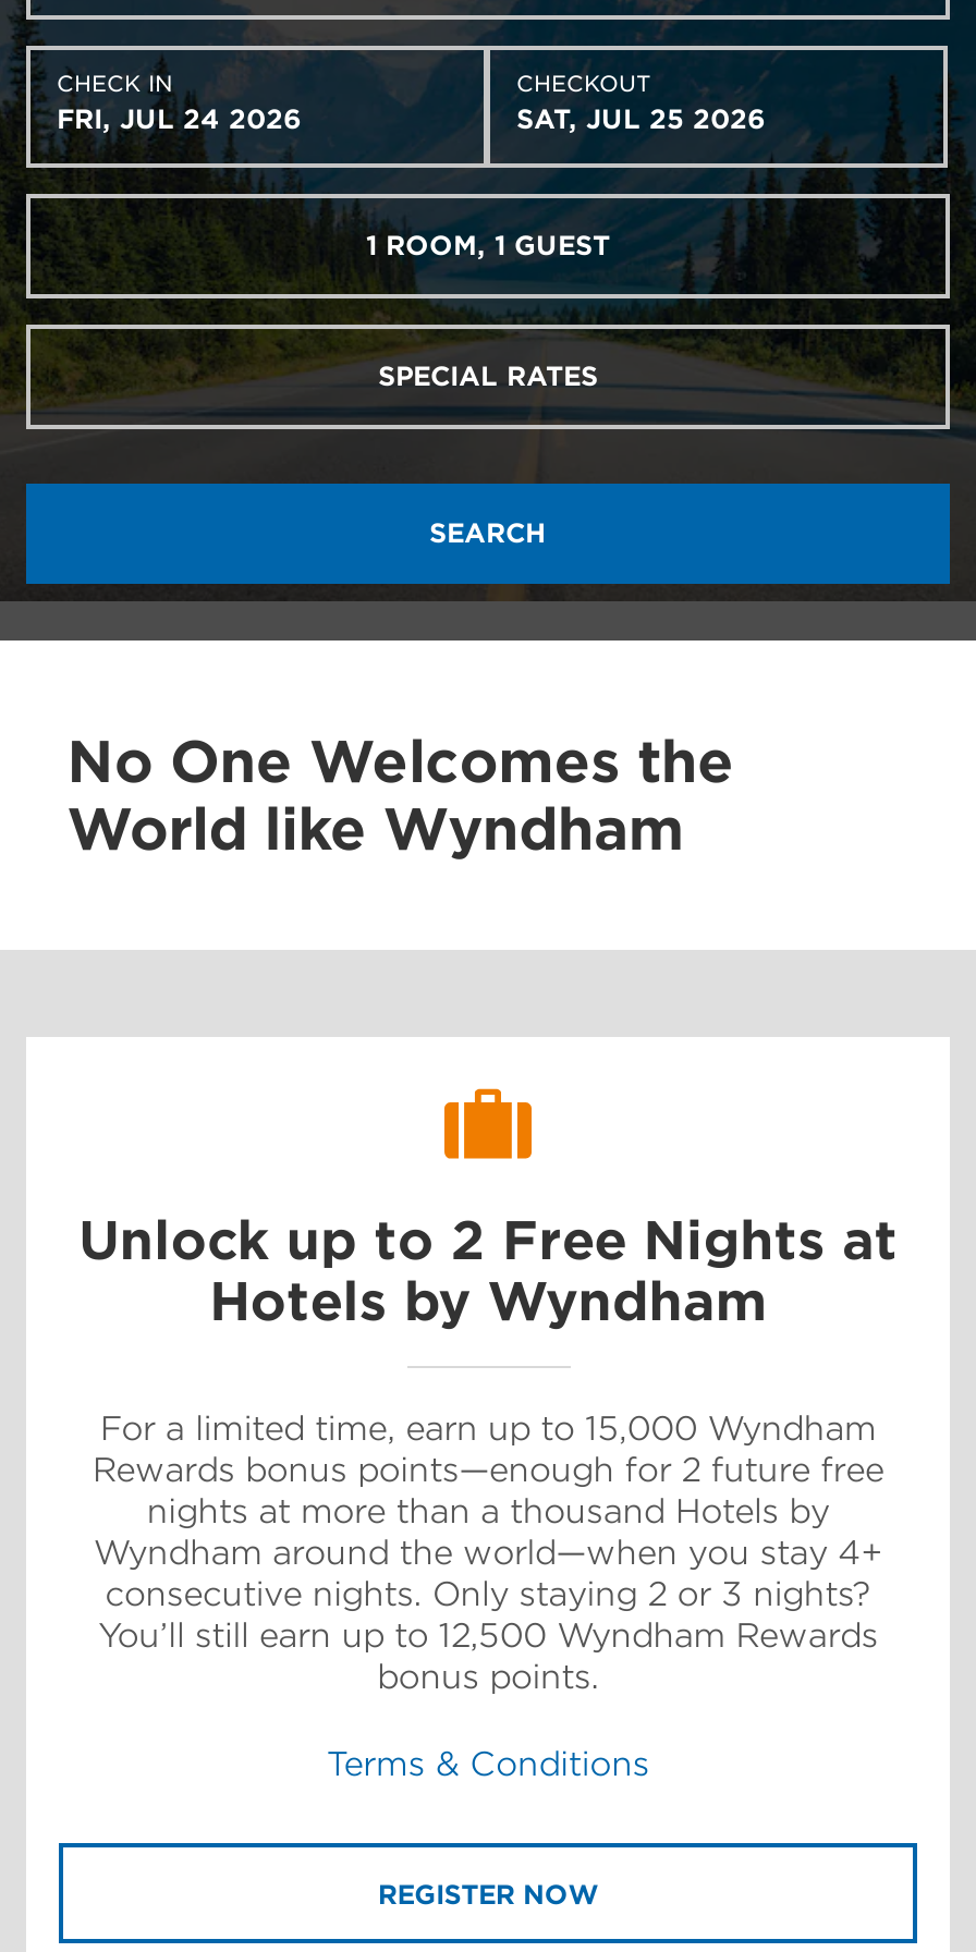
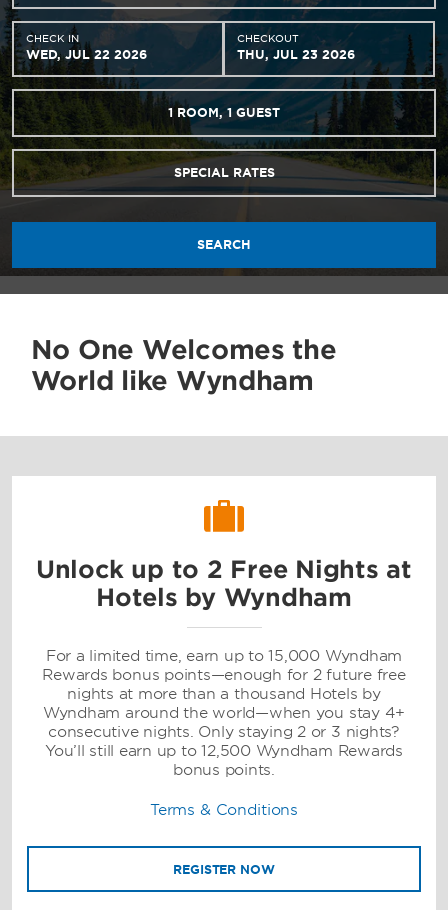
[57,102,301,135] FRI, JUL 24 2026 -> [26,47,147,62] WED, JUL 22 2026
[516,102,765,135] SAT, JUL 25 2026 -> [237,47,355,62] THU, JUL 23 2026

